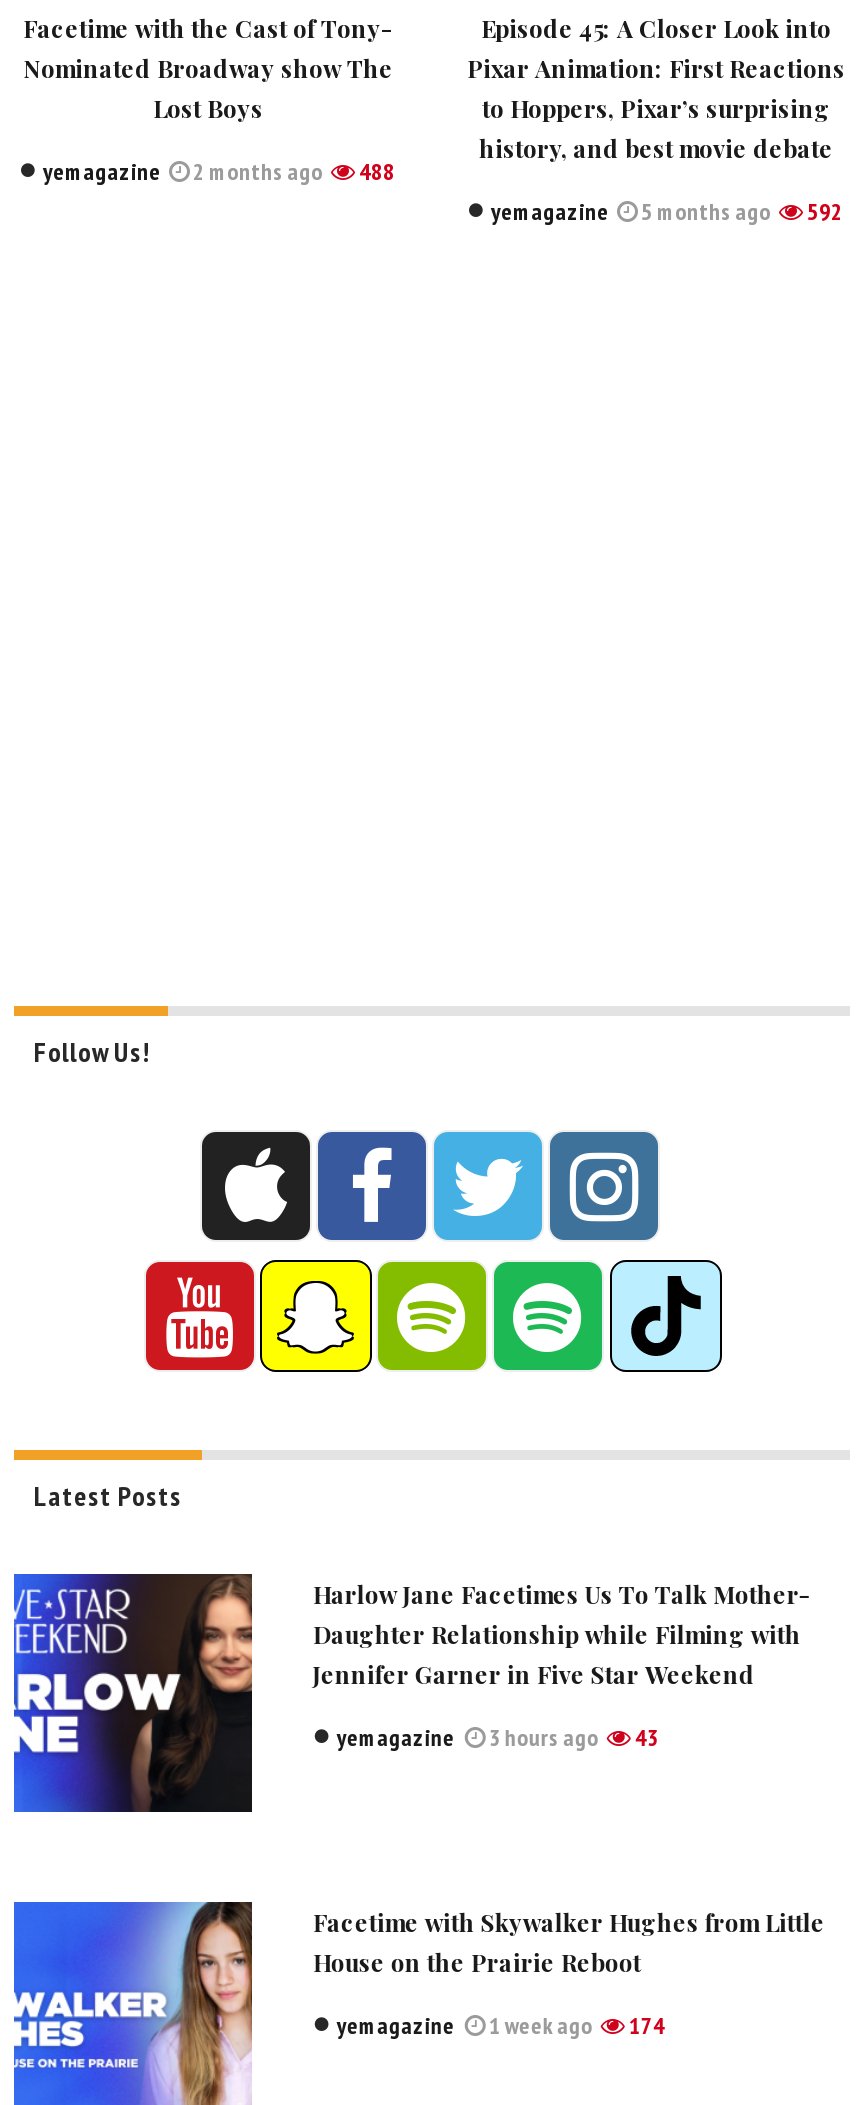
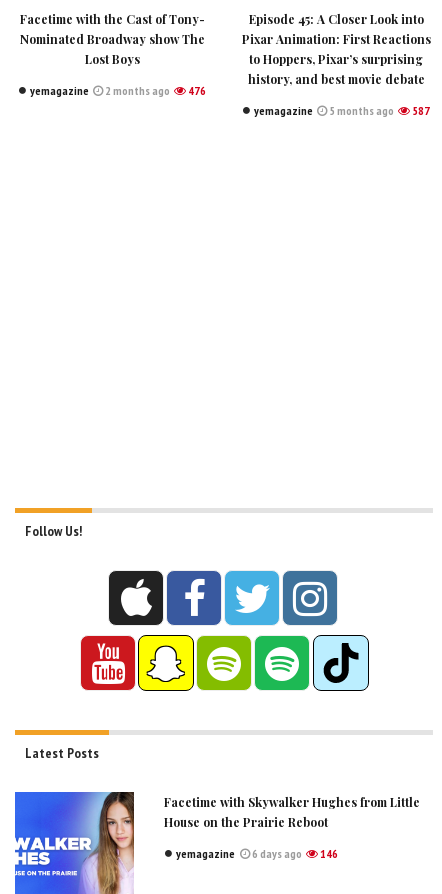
[43,155,395,185] yemagazine 2 months ago 488 -> [29,83,205,98] yemagazine 2 months ago 476
[491,195,843,225] yemagazine 5 months ago 592 -> [253,103,429,118] yemagazine 5 months ago 587
[12,1572,811,1816] [image] | Harlow Jane Facetimes Us To Talk Mother- | Daughter Relationship while Filming with | Jennifer Garner in Five Star Weekend | yemagazine | 3 hours ago | 43 -> none
[485,2009,597,2039] 1 week ago -> [250,846,304,861] 6 days ago
[625,2009,665,2039] 174 -> [318,846,338,861] 146

